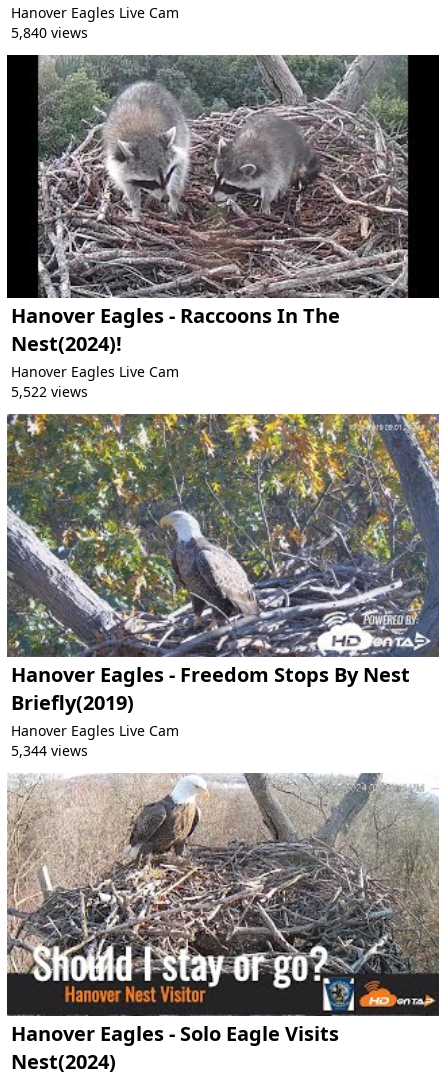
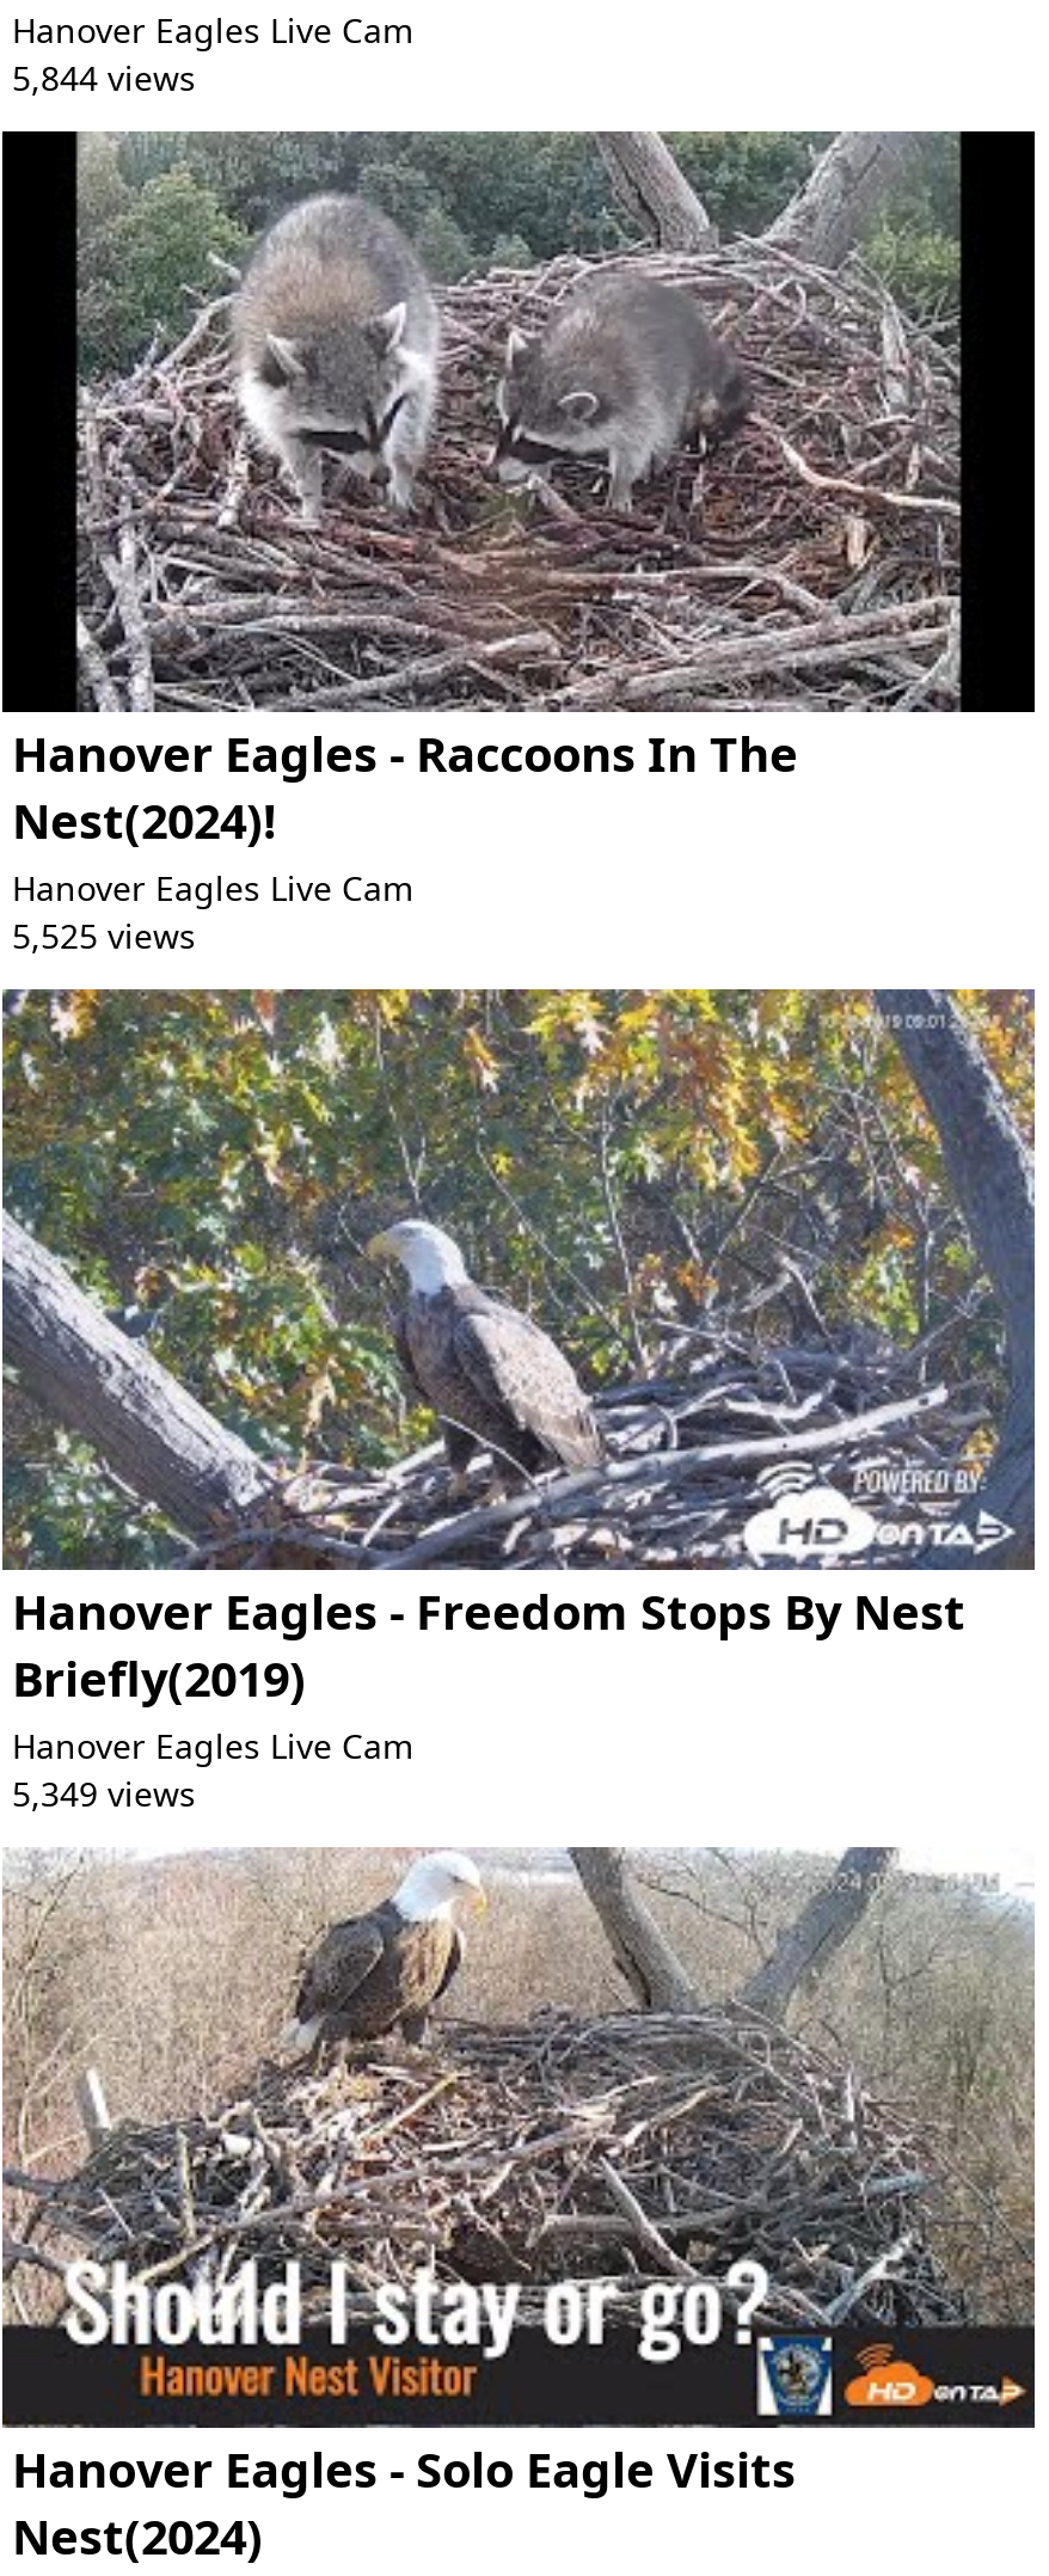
[11,23,88,42] 5,840 views -> [12,55,196,100] 5,844 views
[11,382,88,401] 5,522 views -> [12,913,196,958] 5,525 views
[11,741,88,760] 5,344 views -> [12,1771,196,1816] 5,349 views

